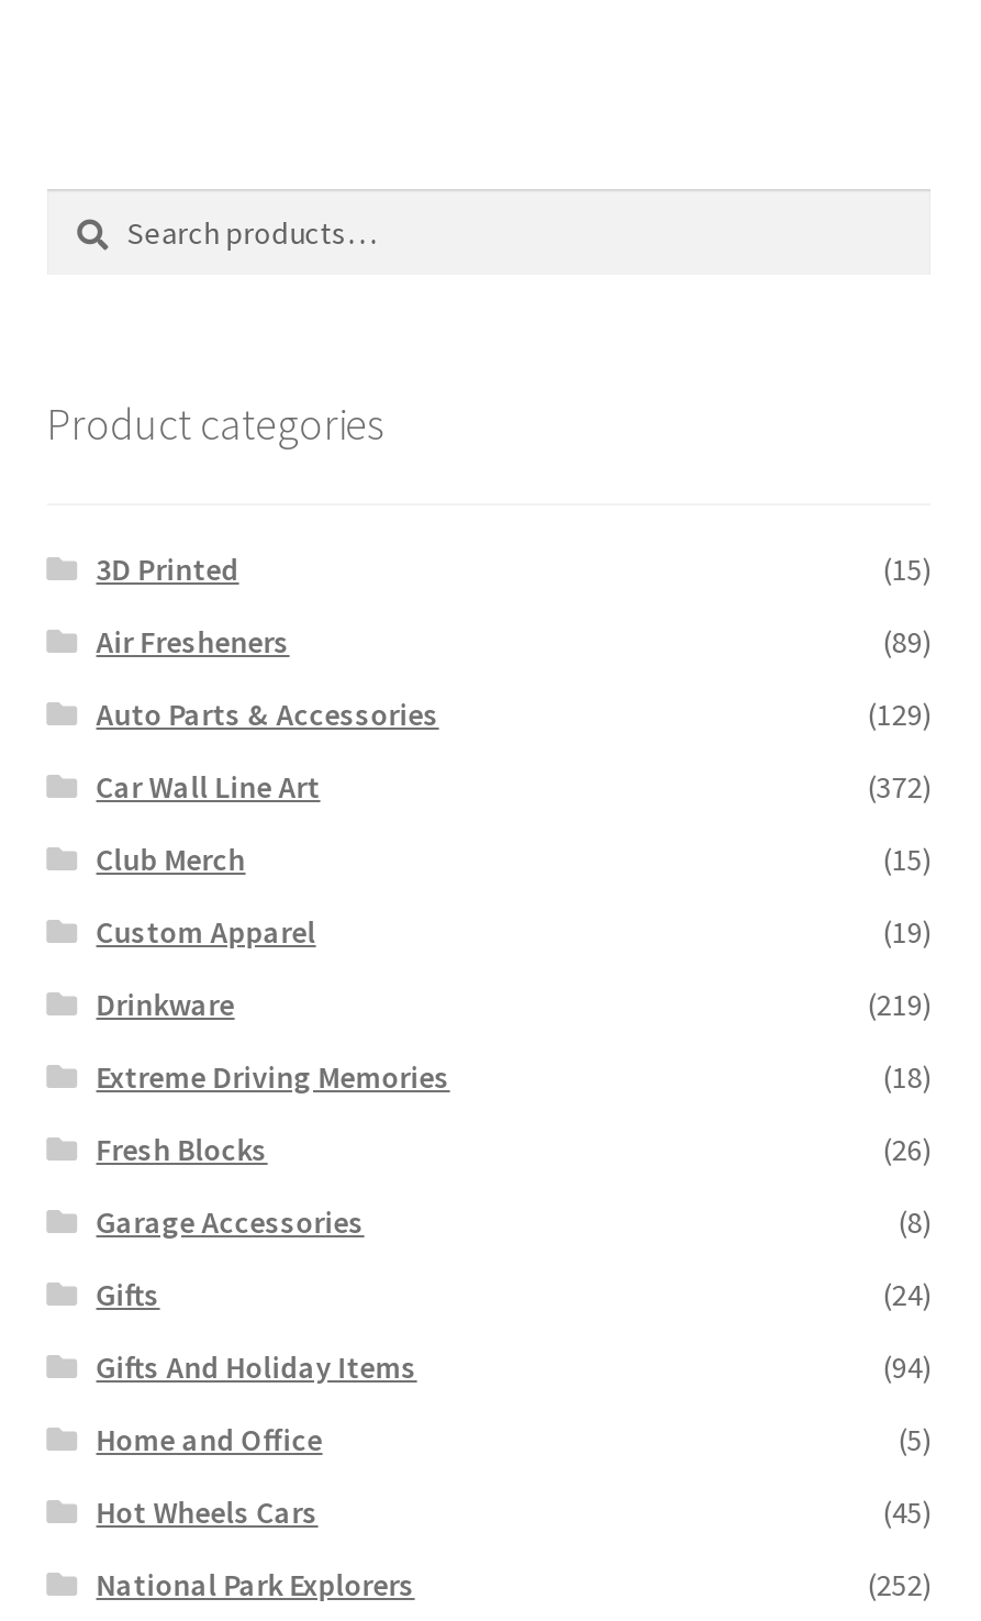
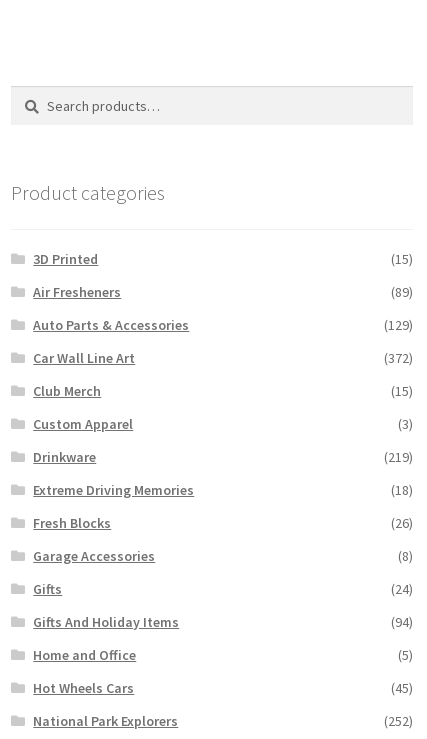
[883,912,931,951] (19) -> [398,415,413,433] (3)

